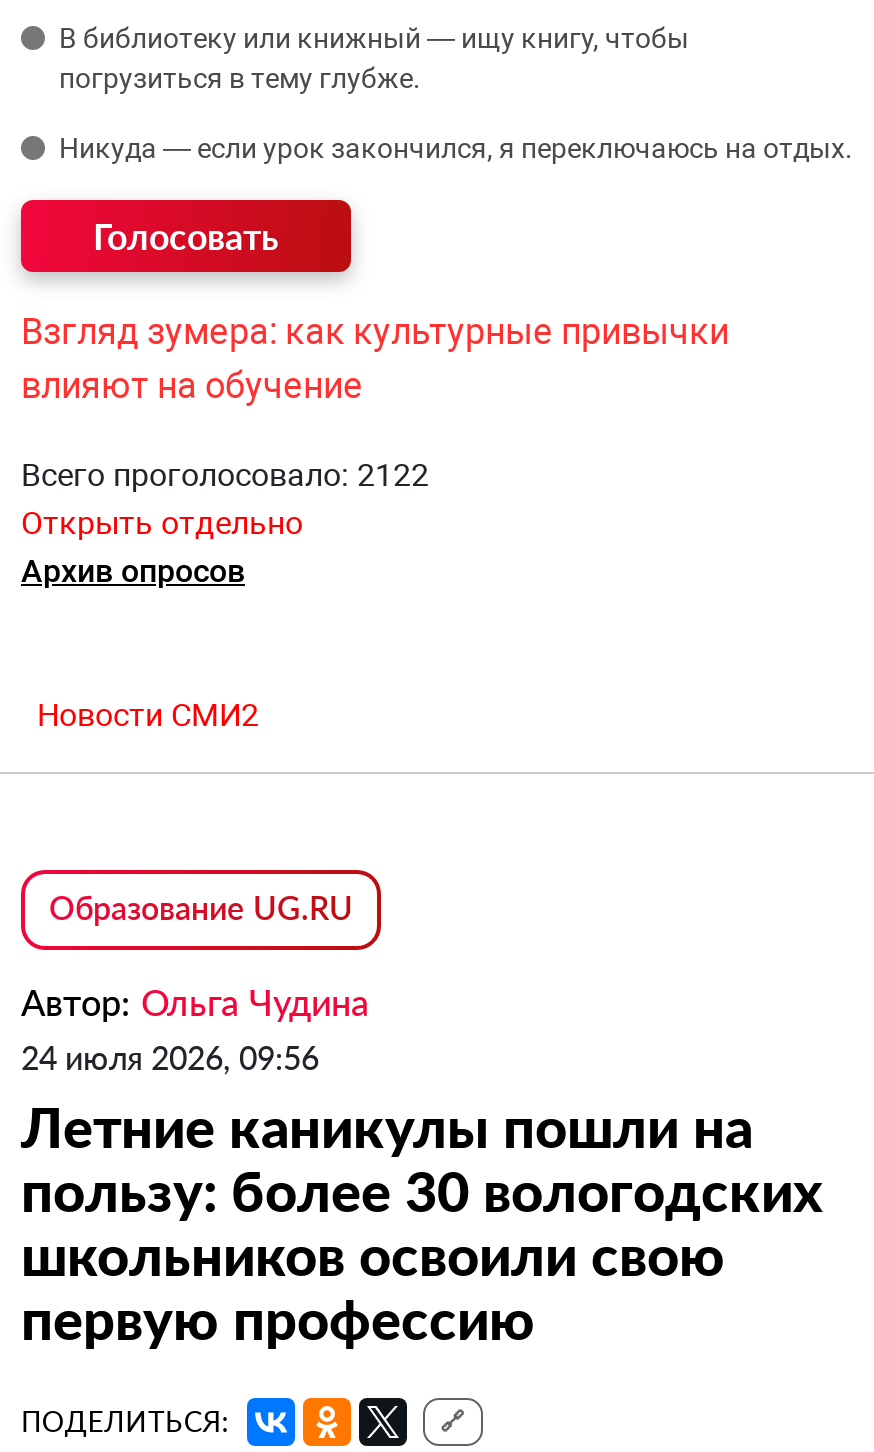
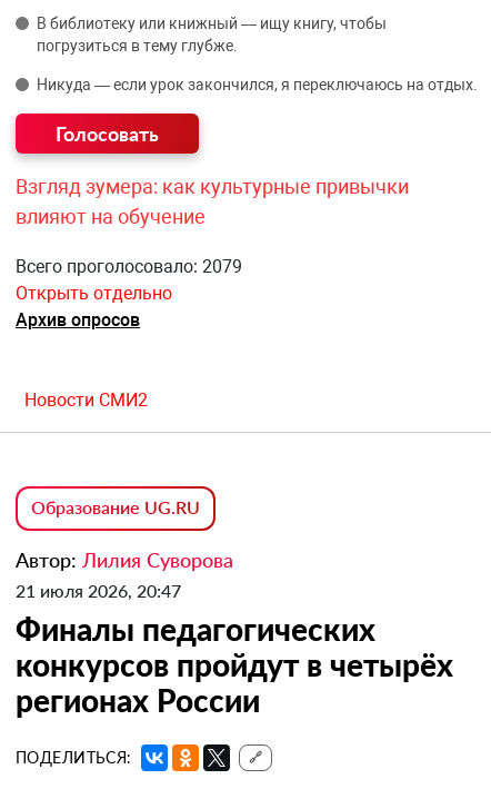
[21,456,429,494] Всего проголосовало: 2122 -> [16,256,242,277] Всего проголосовало: 2079
[21,980,823,1352] Автор: Ольга Чудина | 24 июля 2026, 09:56 | Летние каникулы пошли на | пользу: более 30 вологодских | школьников освоили свою | первую профессию -> [16,548,453,719] Автор: Лилия Суворова | 21 июля 2026, 20:47 | Финалы педагогических | конкурсов пройдут в четырёх | регионах России

